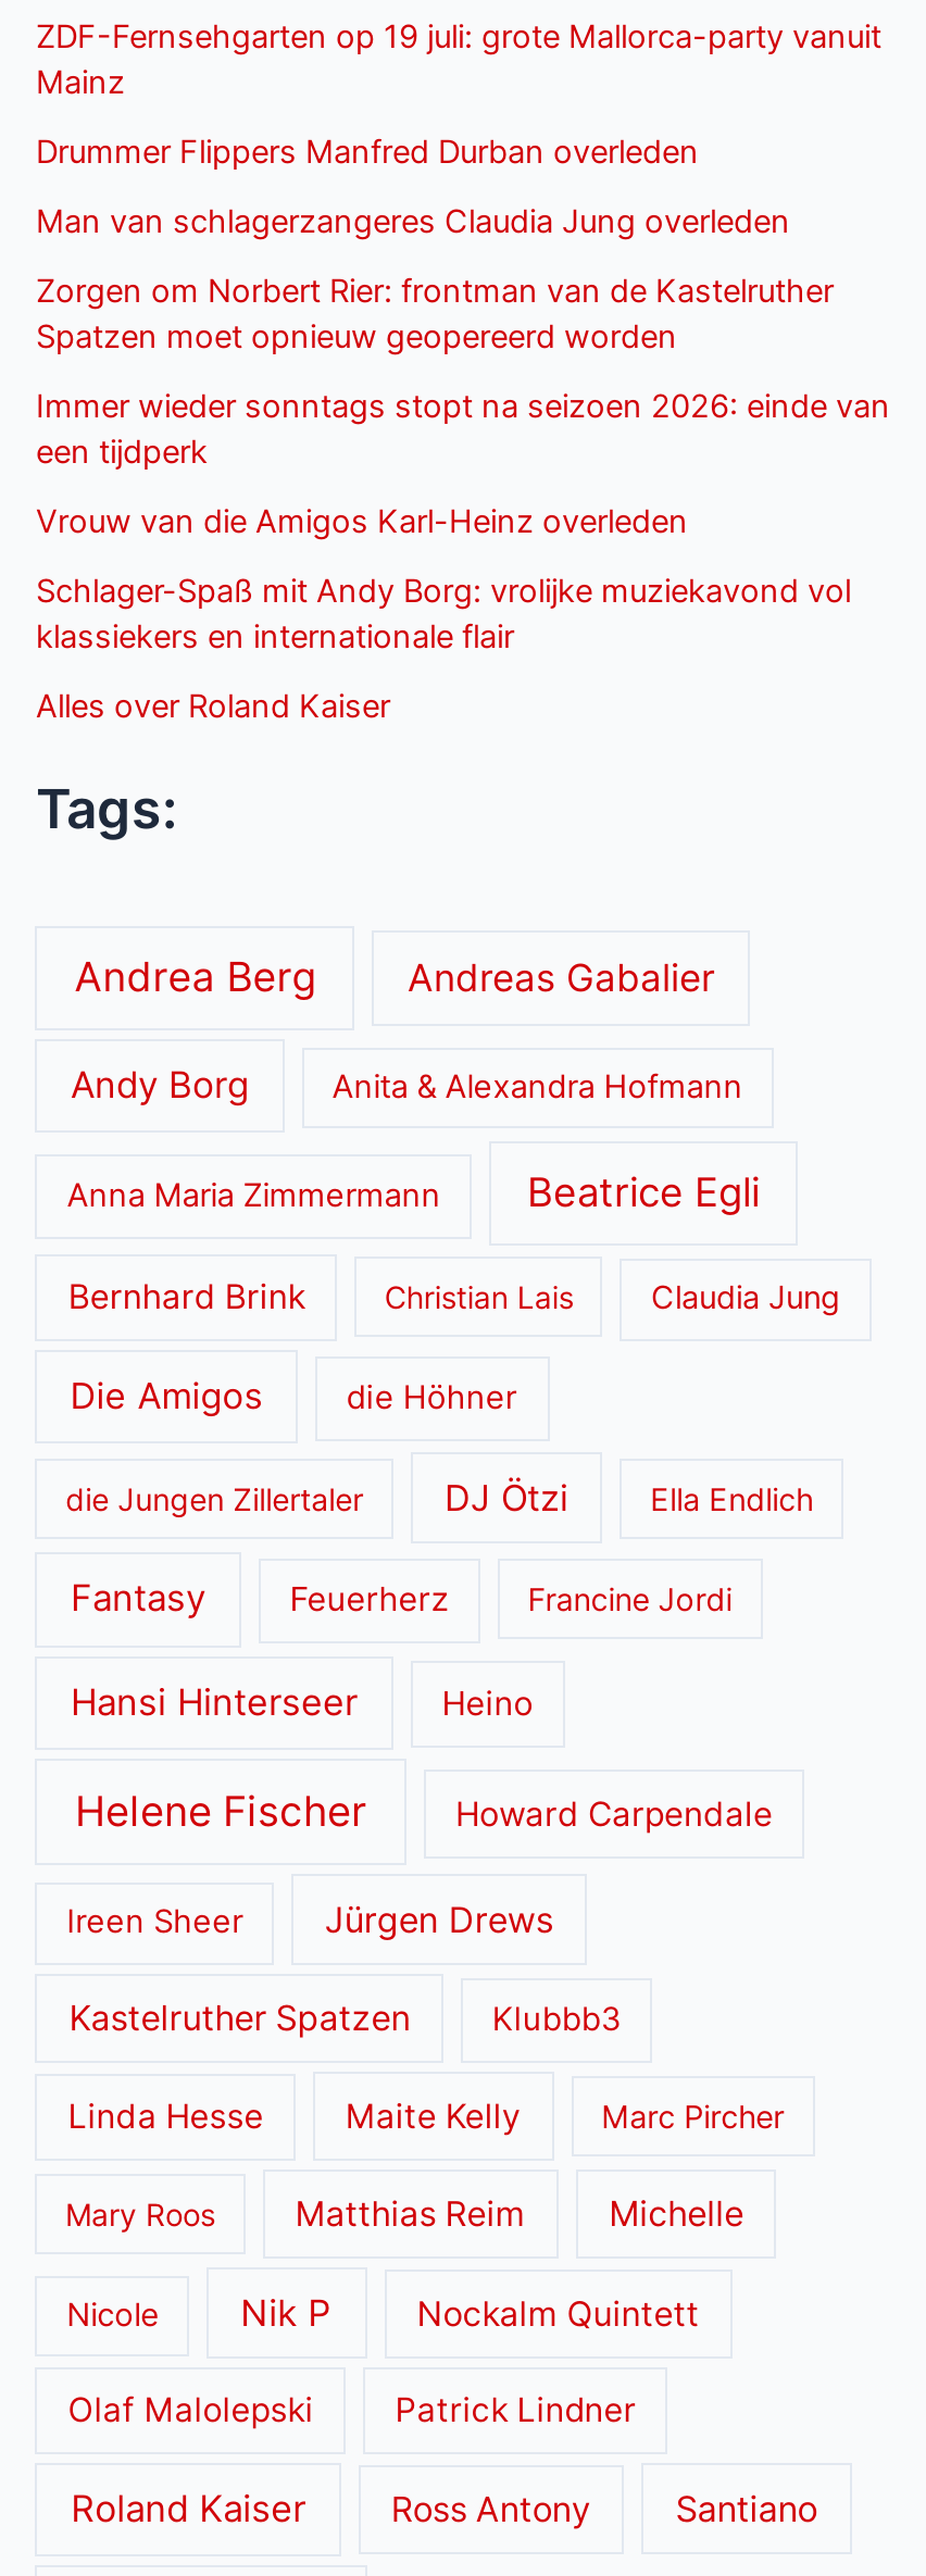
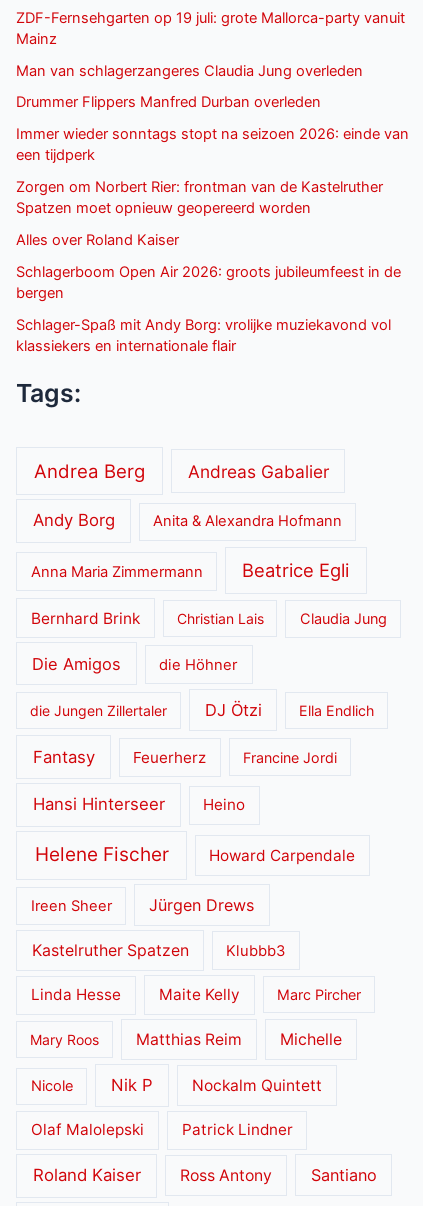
moved [36,134,699,173] -> [16,93,321,111]: Drummer Flippers Manfred Durban overleden
moved [36,203,790,242] -> [16,61,363,79]: Man van schlagerzangeres Claudia Jung overleden
moved [36,273,834,357] -> [16,178,383,217]: Zorgen om Norbert Rier: frontman van de Kastelruther | Spatzen moet opnieuw geopereerd worden
moved [36,388,890,473] -> [16,125,409,164]: Immer wieder sonntags stopt na seizoen 2026: einde van | een tijdperk
[36,503,688,542] Vrouw van die Amigos Karl-Heinz overleden -> [16,263,401,302] Schlagerboom Open Air 2026: groots jubileumfeest in de | bergen
moved [36,572,851,657] -> [16,316,391,355]: Schlager-Spaß mit Andy Borg: vrolijke muziekavond vol | klassiekers en internationale flair
moved [36,687,390,726] -> [16,231,179,249]: Alles over Roland Kaiser

